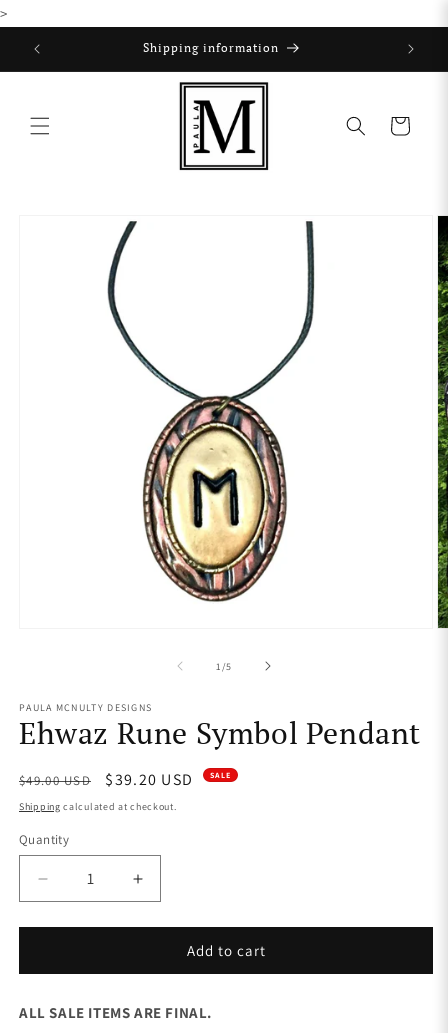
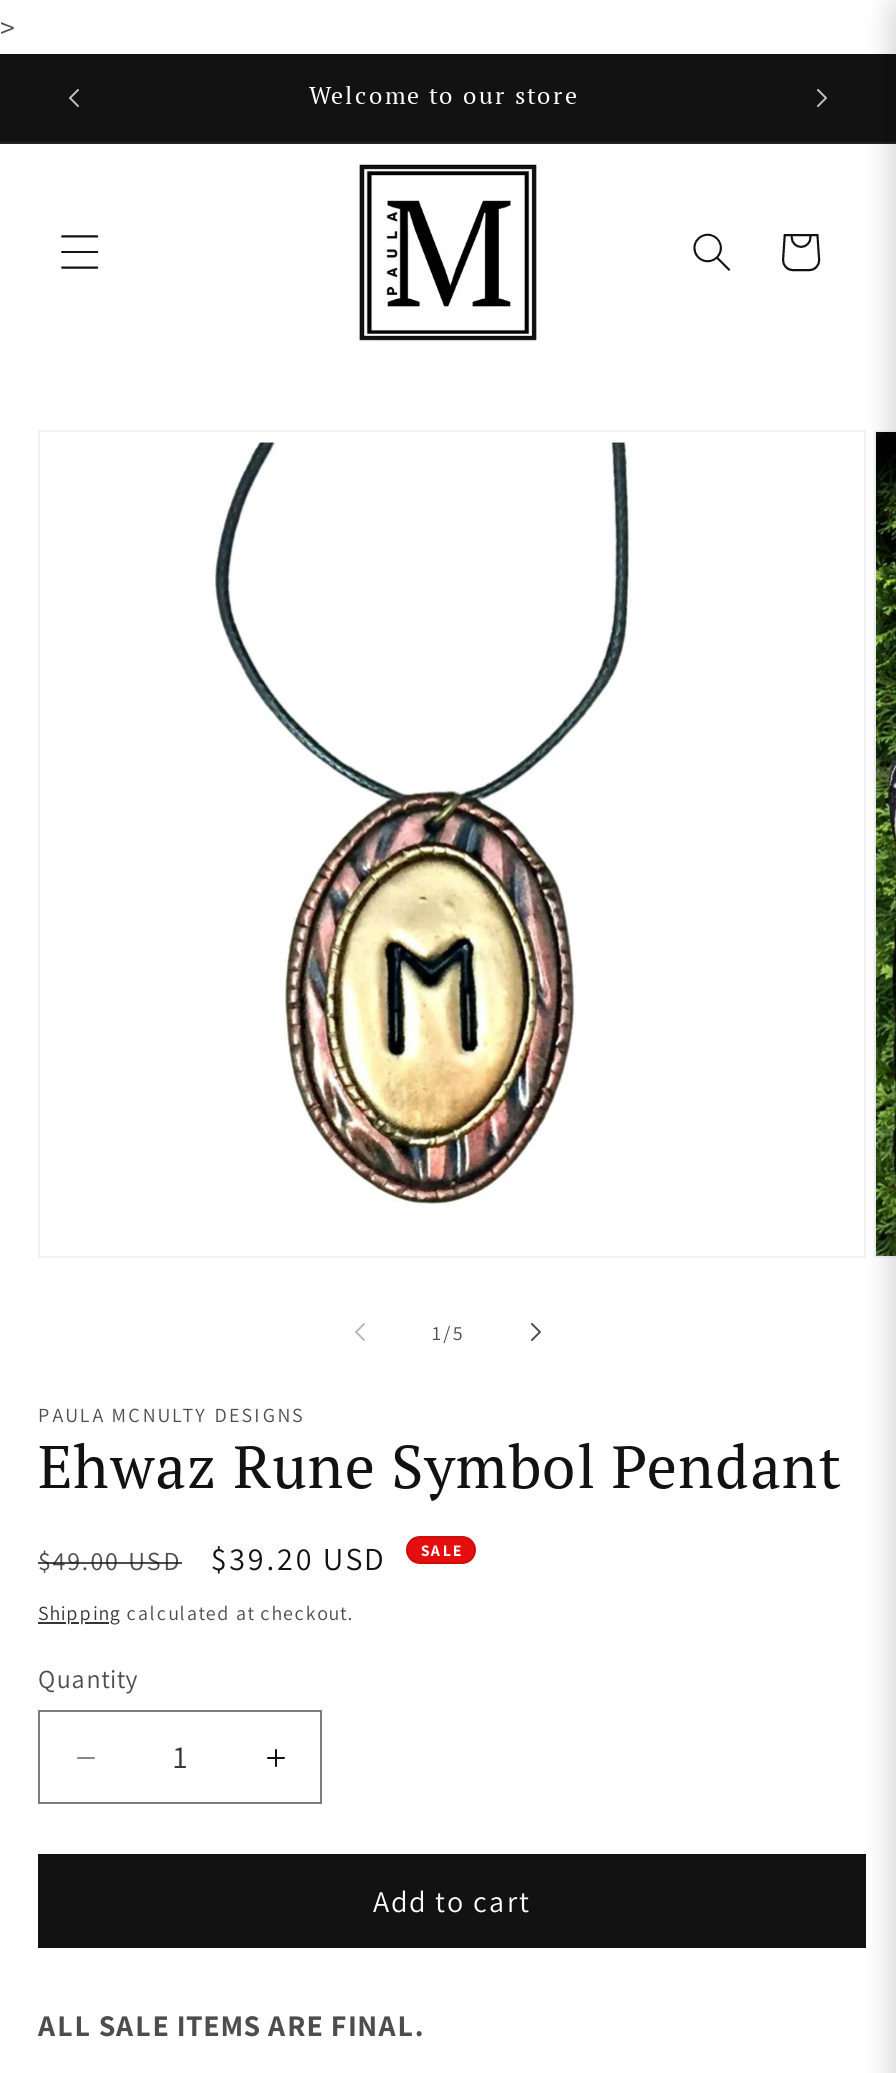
[142,40,278,55] Shipping information -> [309,80,579,110] Welcome to our store

